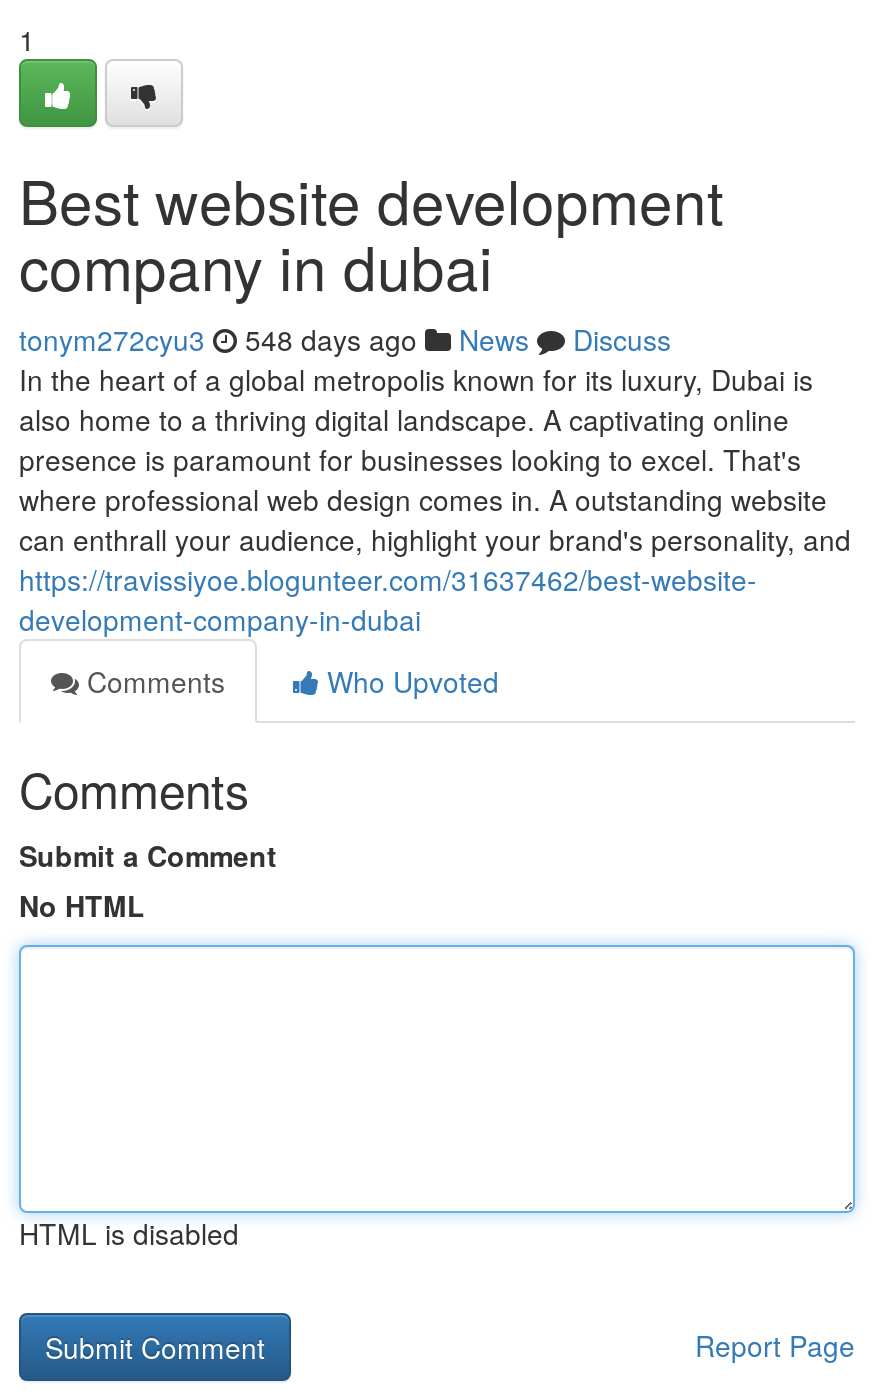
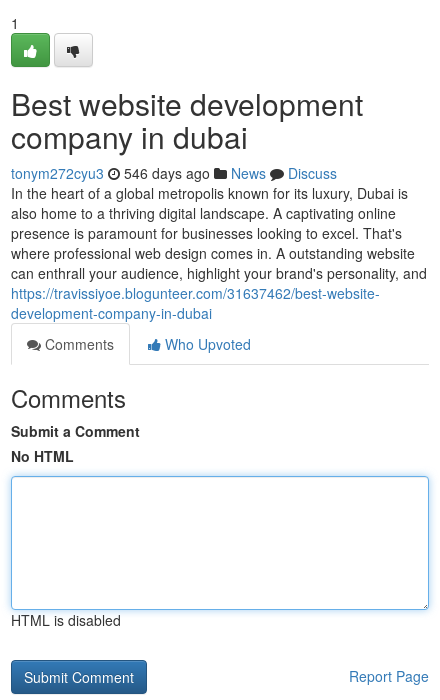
[19,319,671,359] tonym272cyu3 548 days ago News Discuss -> [11,163,337,183] tonym272cyu3 546 days ago News Discuss

